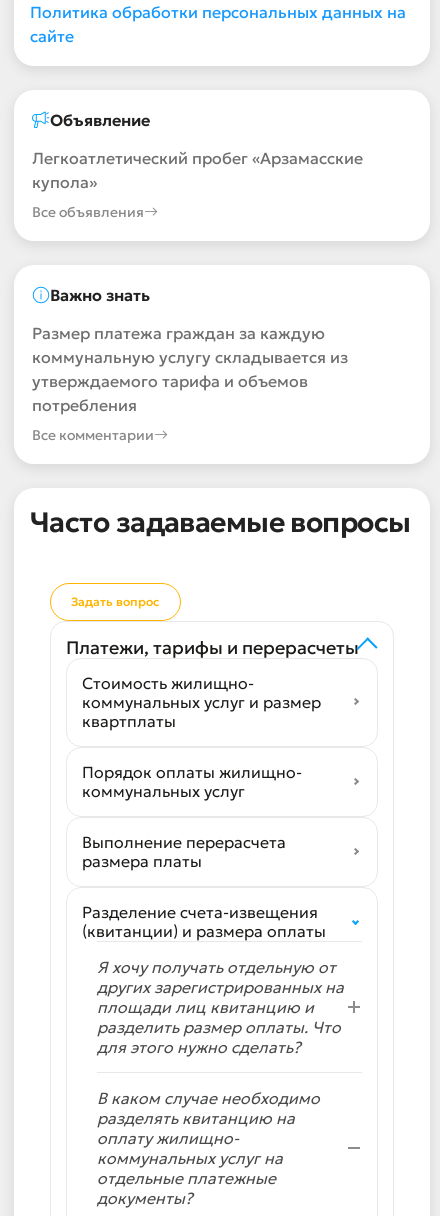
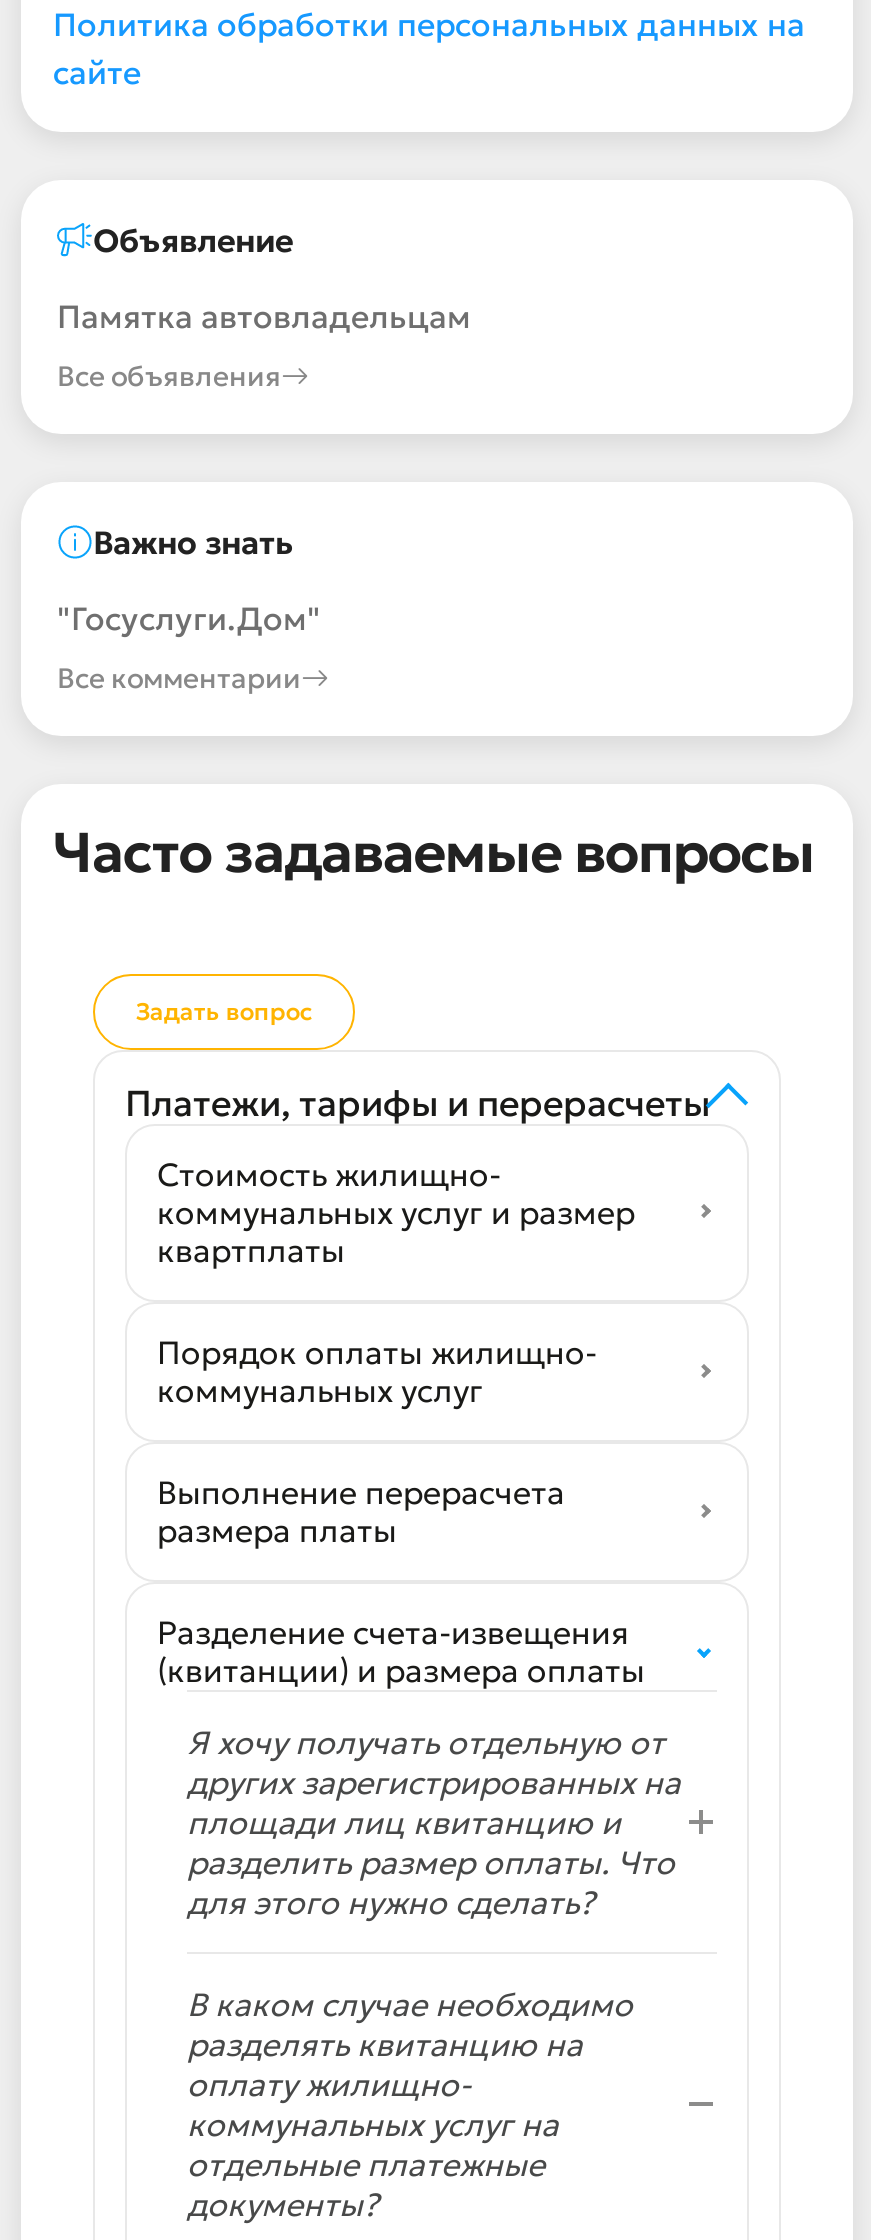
[32,148,363,192] Легкоатлетический пробег «Арзамасские | купола» -> [57,296,471,336] Памятка автовладельцам
[32,323,348,415] Размер платежа граждан за каждую | коммунальную услугу складывается из | утверждаемого тарифа и объемов | потребления -> [57,598,321,638] "Госуслуги.Дом"

